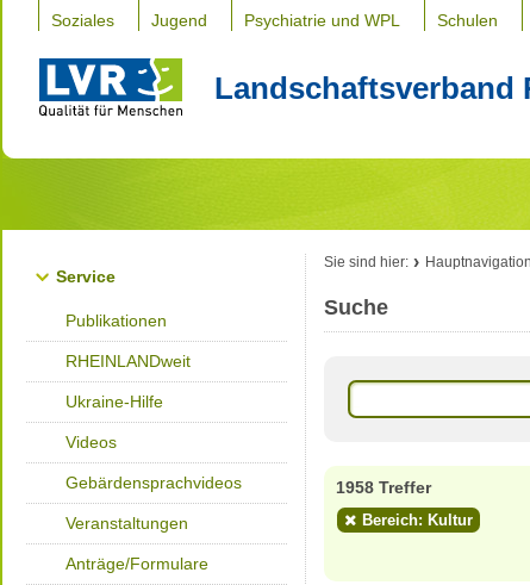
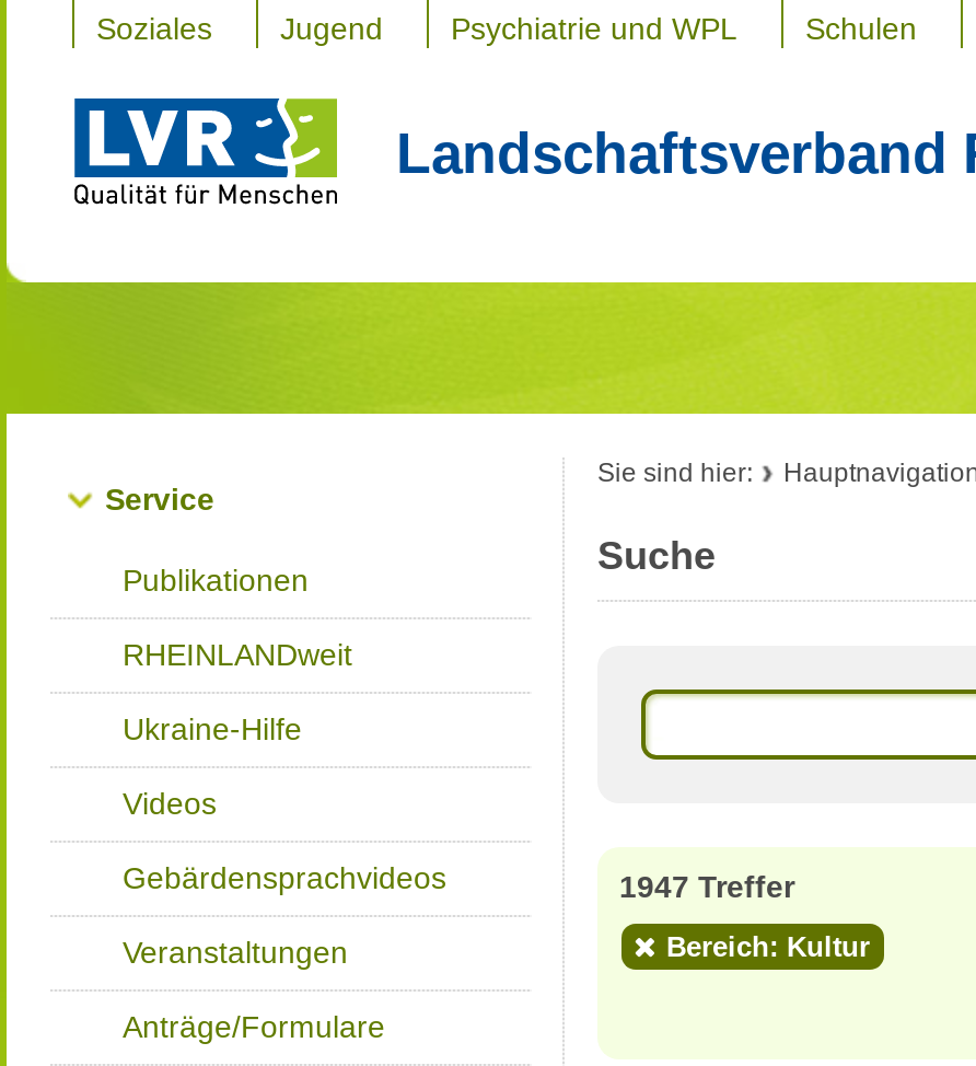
[336,478,431,497] 1958 Treffer -> [619,869,794,904] 1947 Treffer

